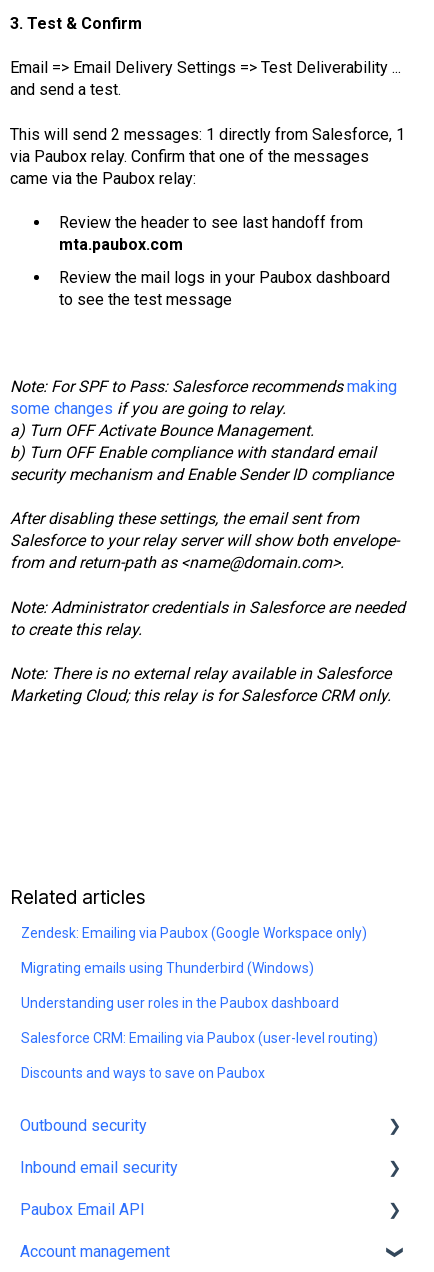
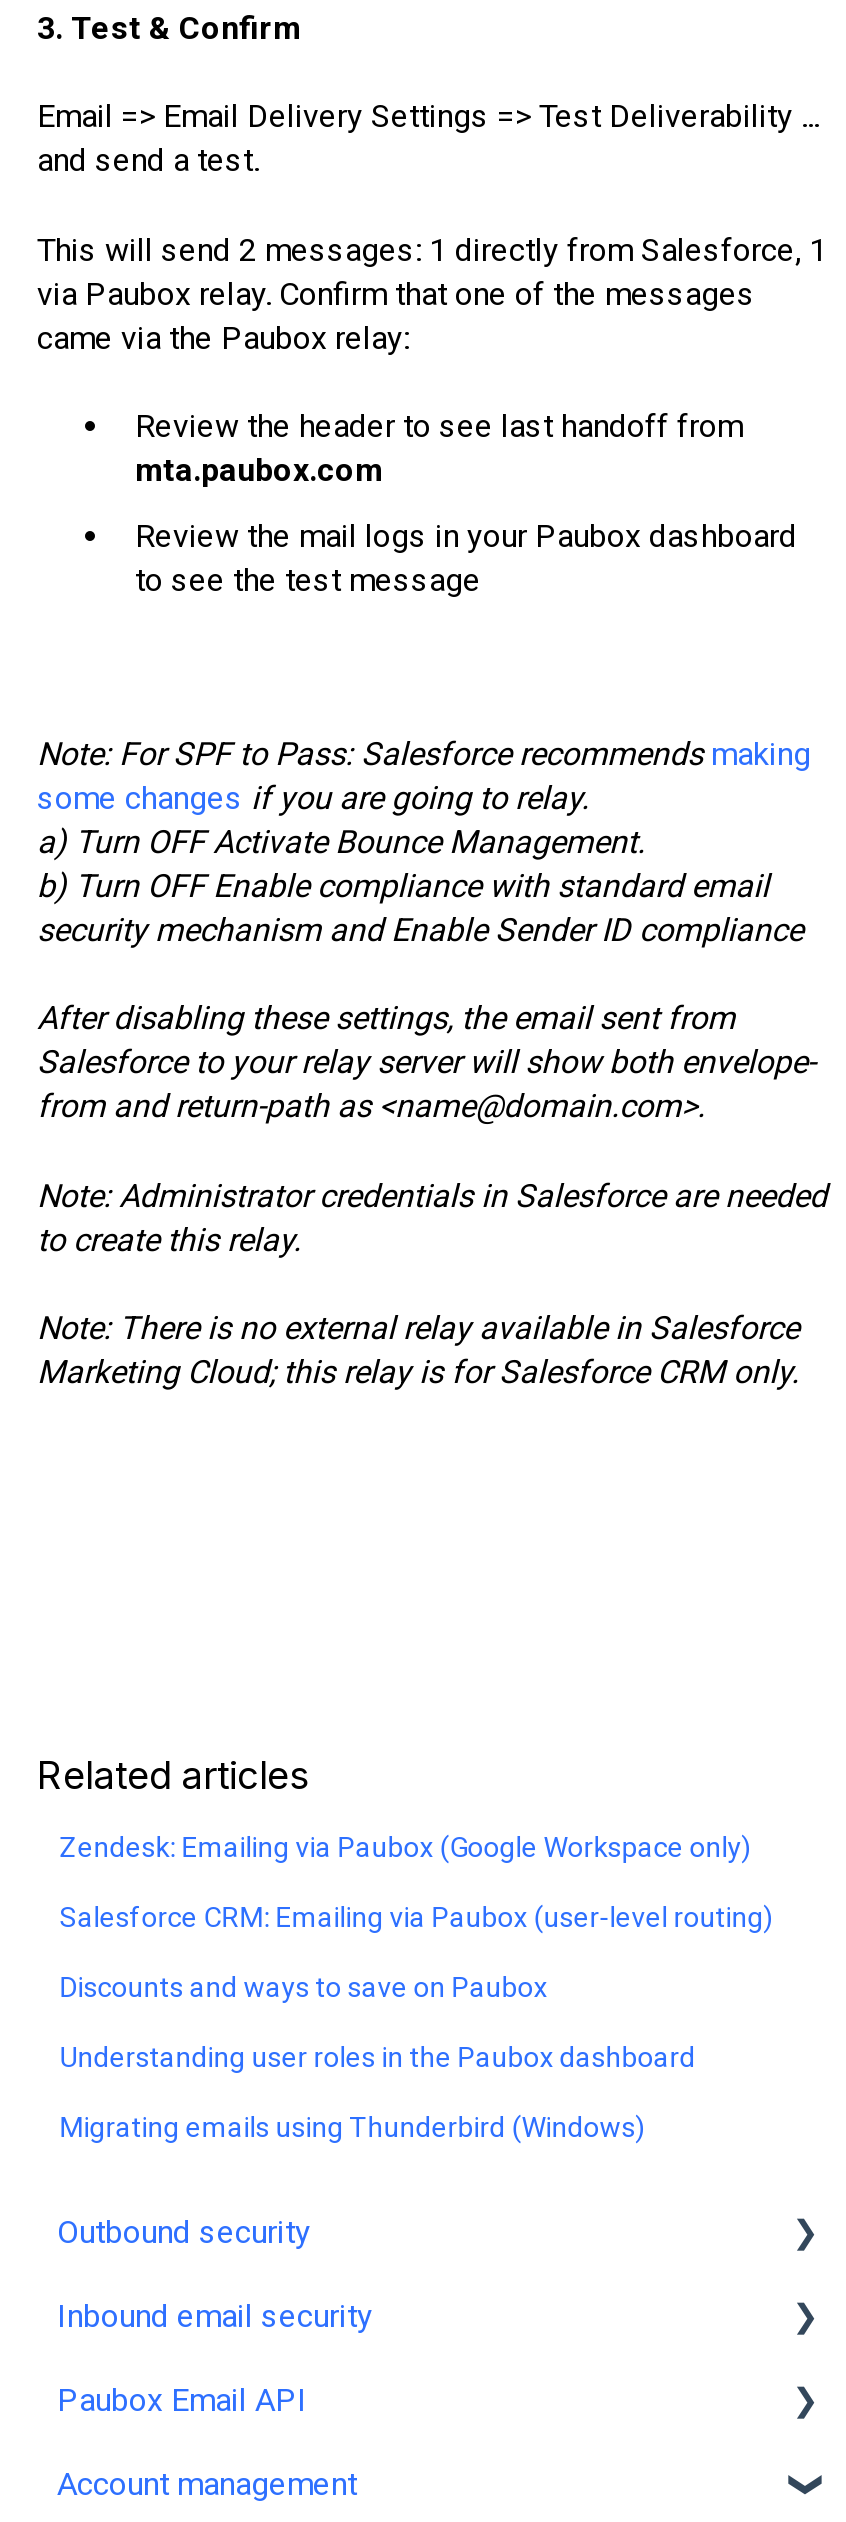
moved [21,960,339,1011] -> [59,2041,695,2143]: Migrating emails using Thunderbird (Windows) | Understanding user roles in the Paubox dashboard
moved [21,1030,378,1081] -> [59,1901,773,2003]: Salesforce CRM: Emailing via Paubox (user-level routing) | Discounts and ways to save on Paubox

